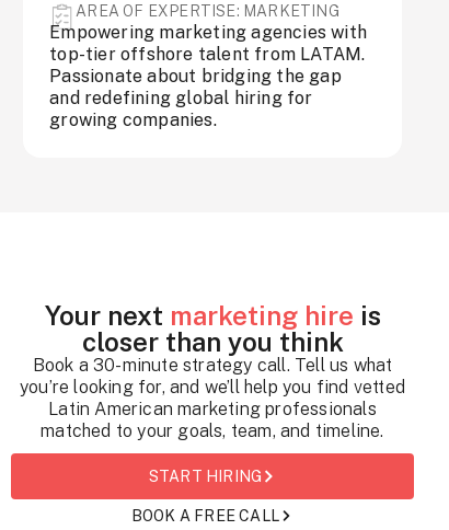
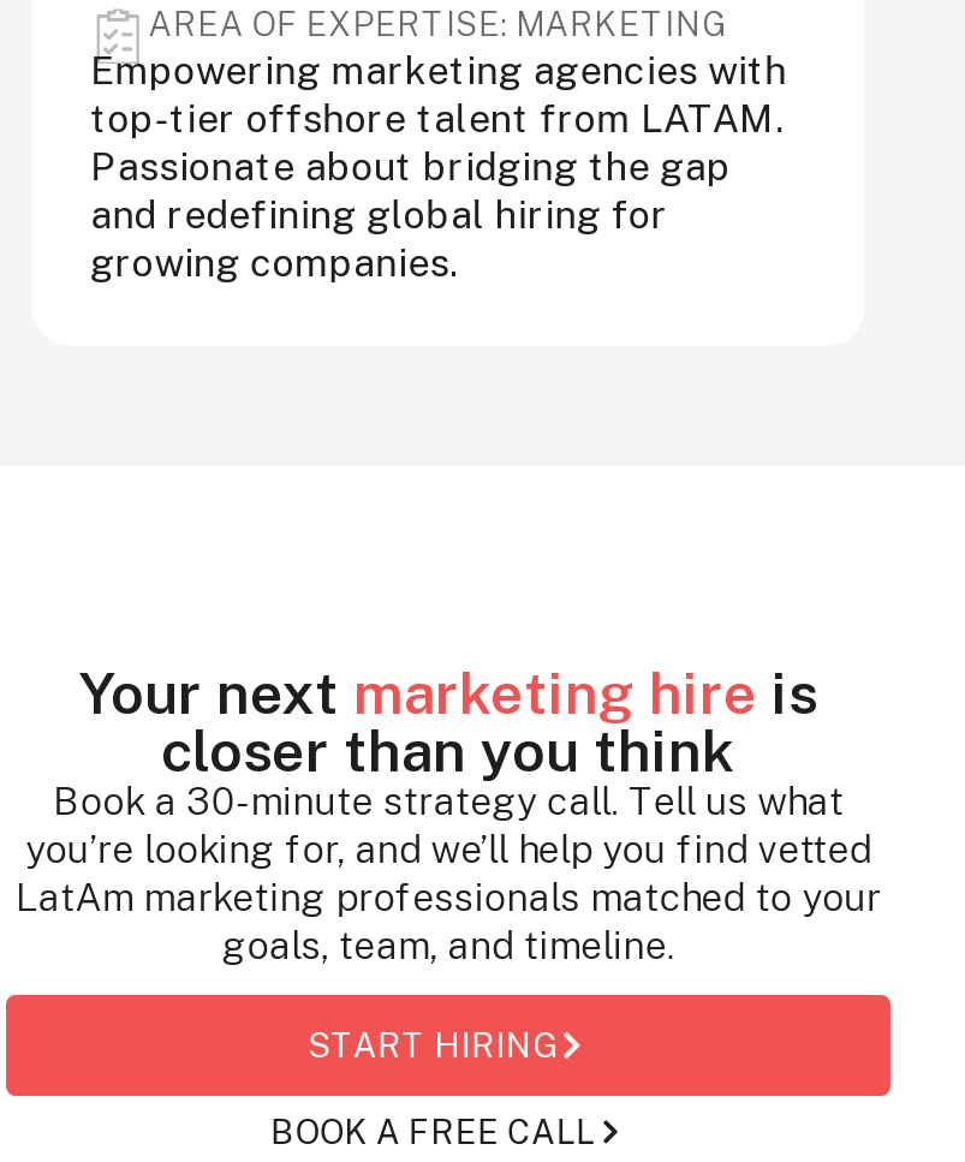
[41,398,384,441] Latin American marketing professionals | matched to your goals, team, and timeline. -> [16,875,881,968] LatAm marketing professionals matched to your | goals, team, and timeline.

